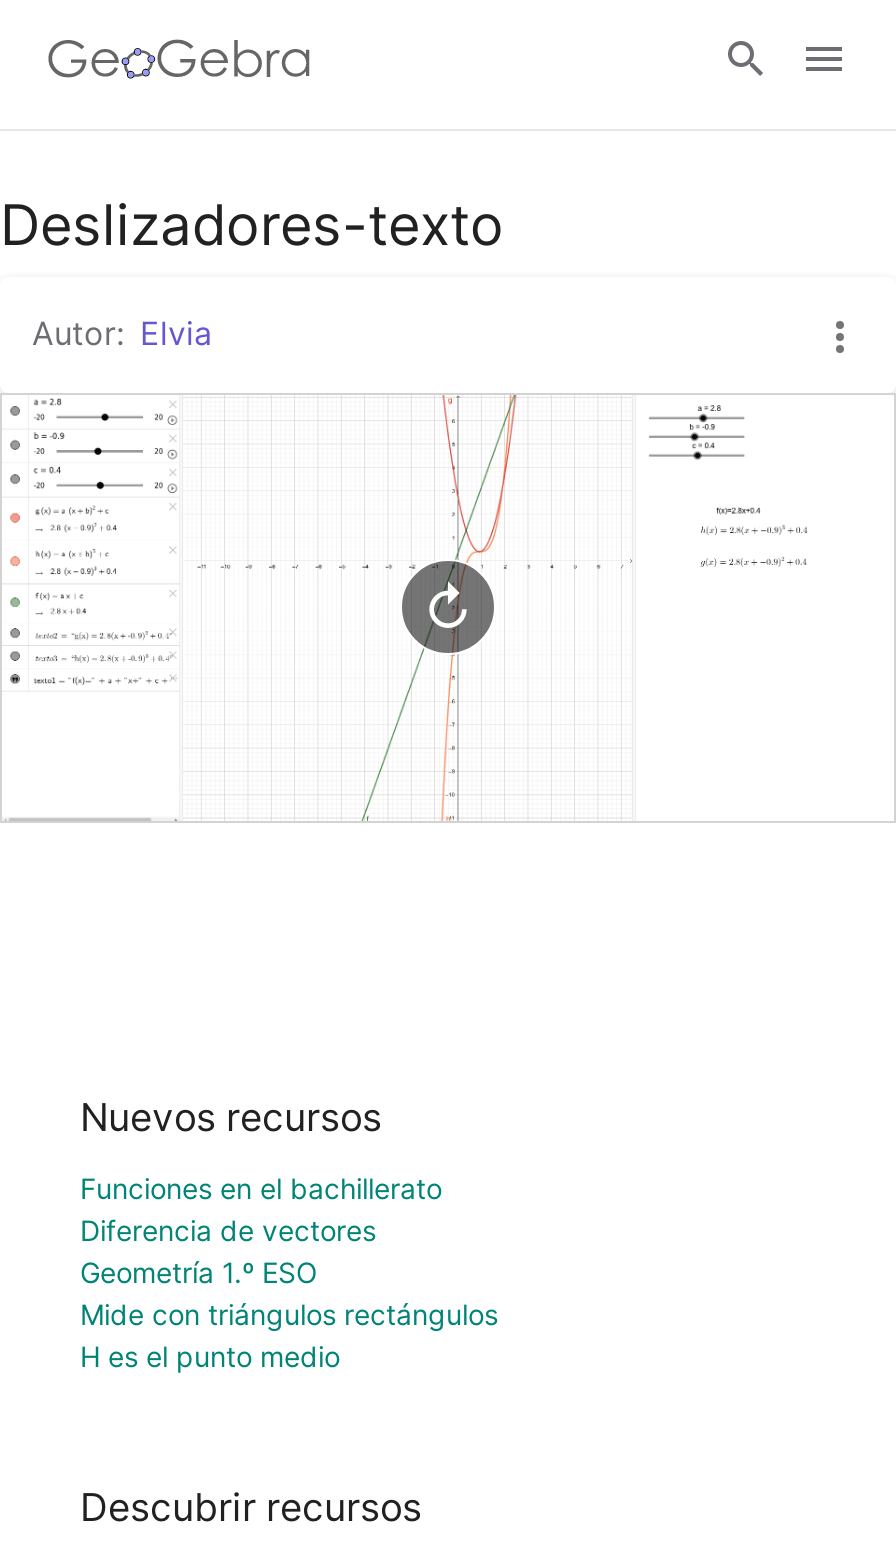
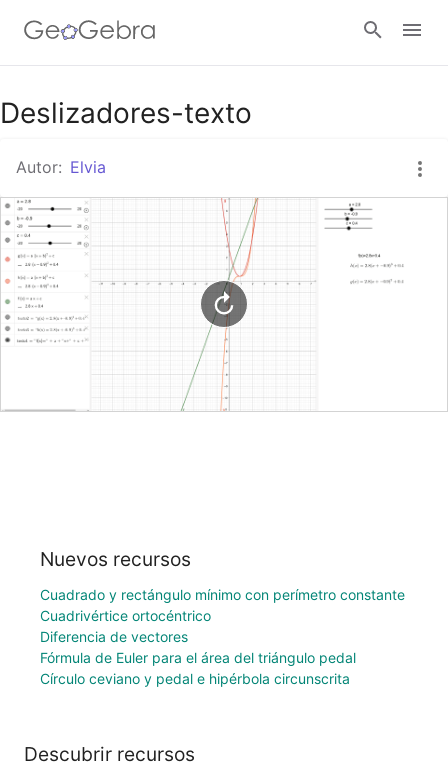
[80,1171,442,1205] Funciones en el bachillerato -> [40,586,405,624] Cuadrado y rectángulo mínimo con perímetro constante | Cuadrivértice ortocéntrico
moved [80,1213,376,1247] -> [40,628,188,645]: Diferencia de vectores
[80,1255,498,1373] Geometría 1.º ESO | Mide con triángulos rectángulos | H es el punto medio -> [40,649,356,687] Fórmula de Euler para el área del triángulo pedal | Círculo ceviano y pedal e hipérbola circunscrita

